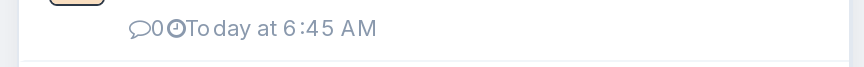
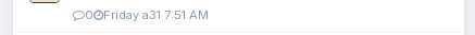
[151,14,377,42] 0 Today at 6:45 AM -> [85,7,209,22] 0 Friday a31 7:51 AM

